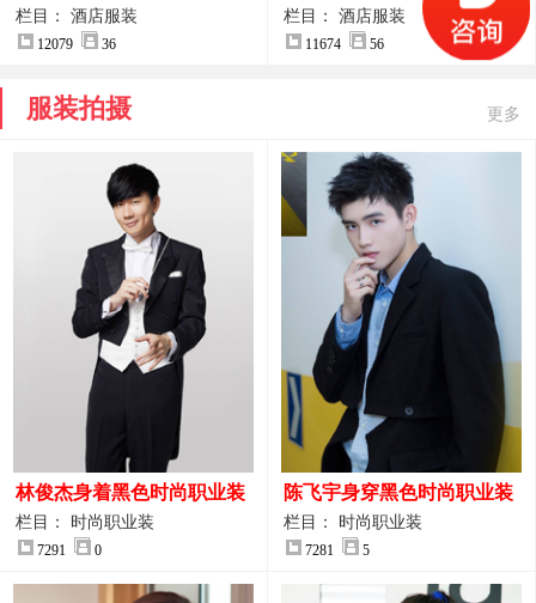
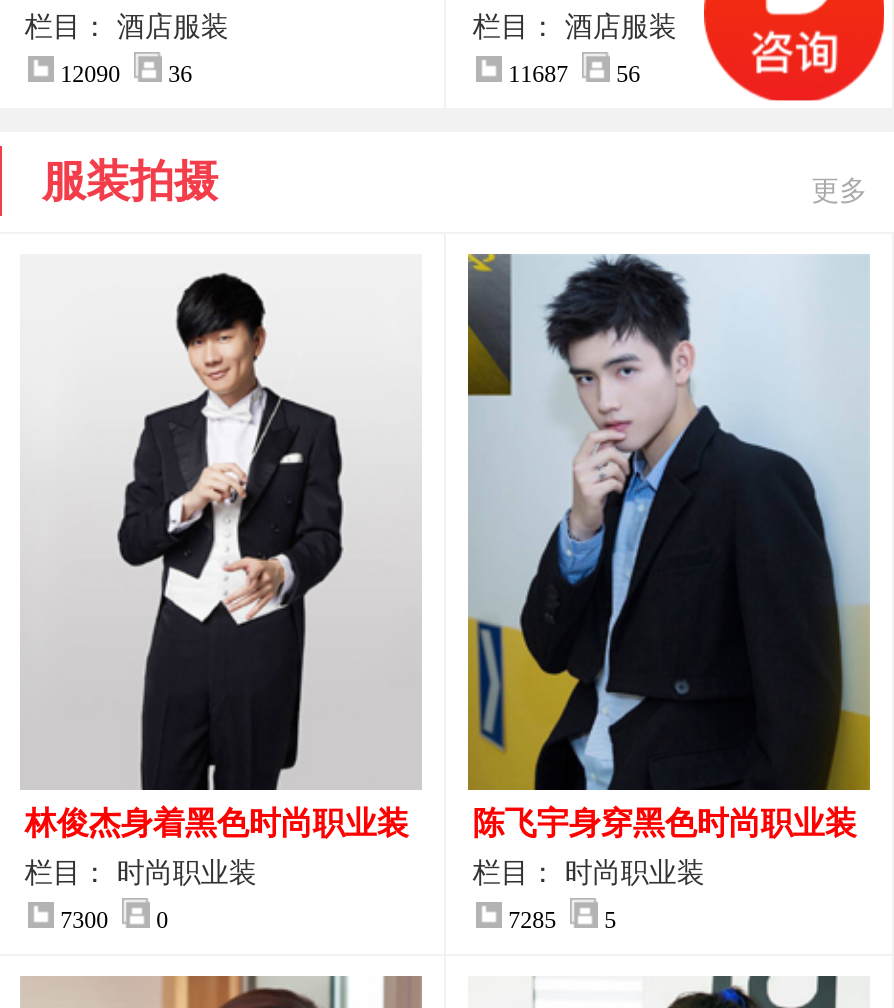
[34,36,116,53] 12079 36 -> [54,60,192,88] 12090 36
[302,36,384,53] 11674 56 -> [502,60,640,88] 11687 56
[34,542,102,558] 7291 0 -> [54,905,168,933] 7300 0
[302,542,370,558] 7281 5 -> [502,905,616,933] 7285 5

